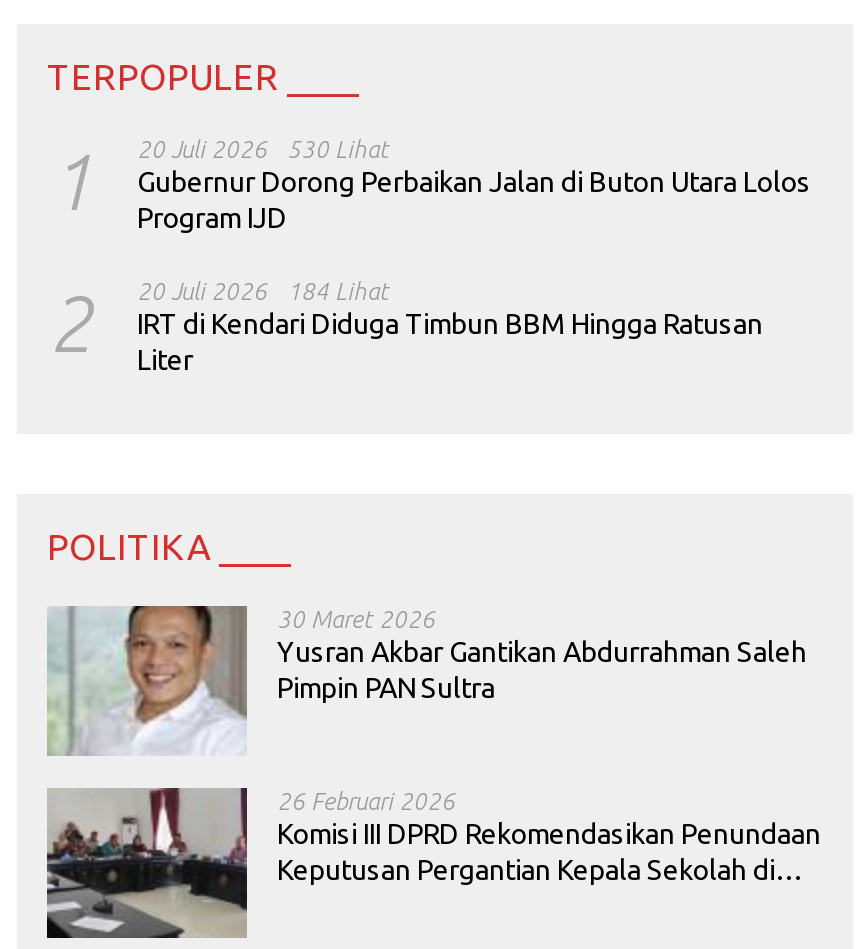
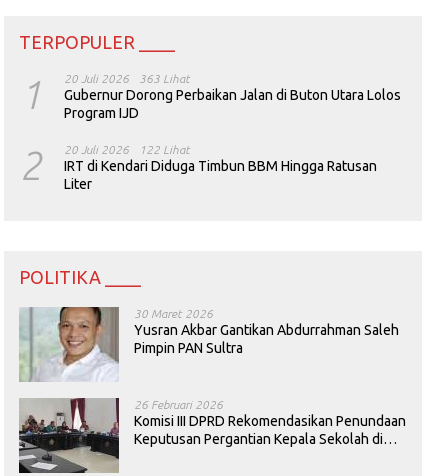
[47,136,811,234] 1 20 Juli 2026 Gubernur Dorong Perbaikan Jalan di Buton Utara Lolos Program IJD 530 Lihat -> [19,72,401,121] 1 20 Juli 2026 Gubernur Dorong Perbaikan Jalan di Buton Utara Lolos Program IJD 363 Lihat
[47,278,763,376] 2 20 Juli 2026 IRT di Kendari Diduga Timbun BBM Hingga Ratusan Liter 184 Lihat -> [19,143,377,192] 2 20 Juli 2026 IRT di Kendari Diduga Timbun BBM Hingga Ratusan Liter 122 Lihat

